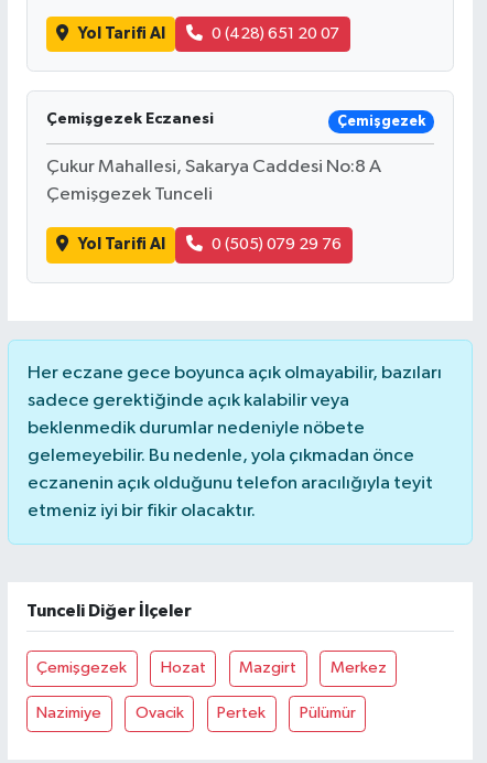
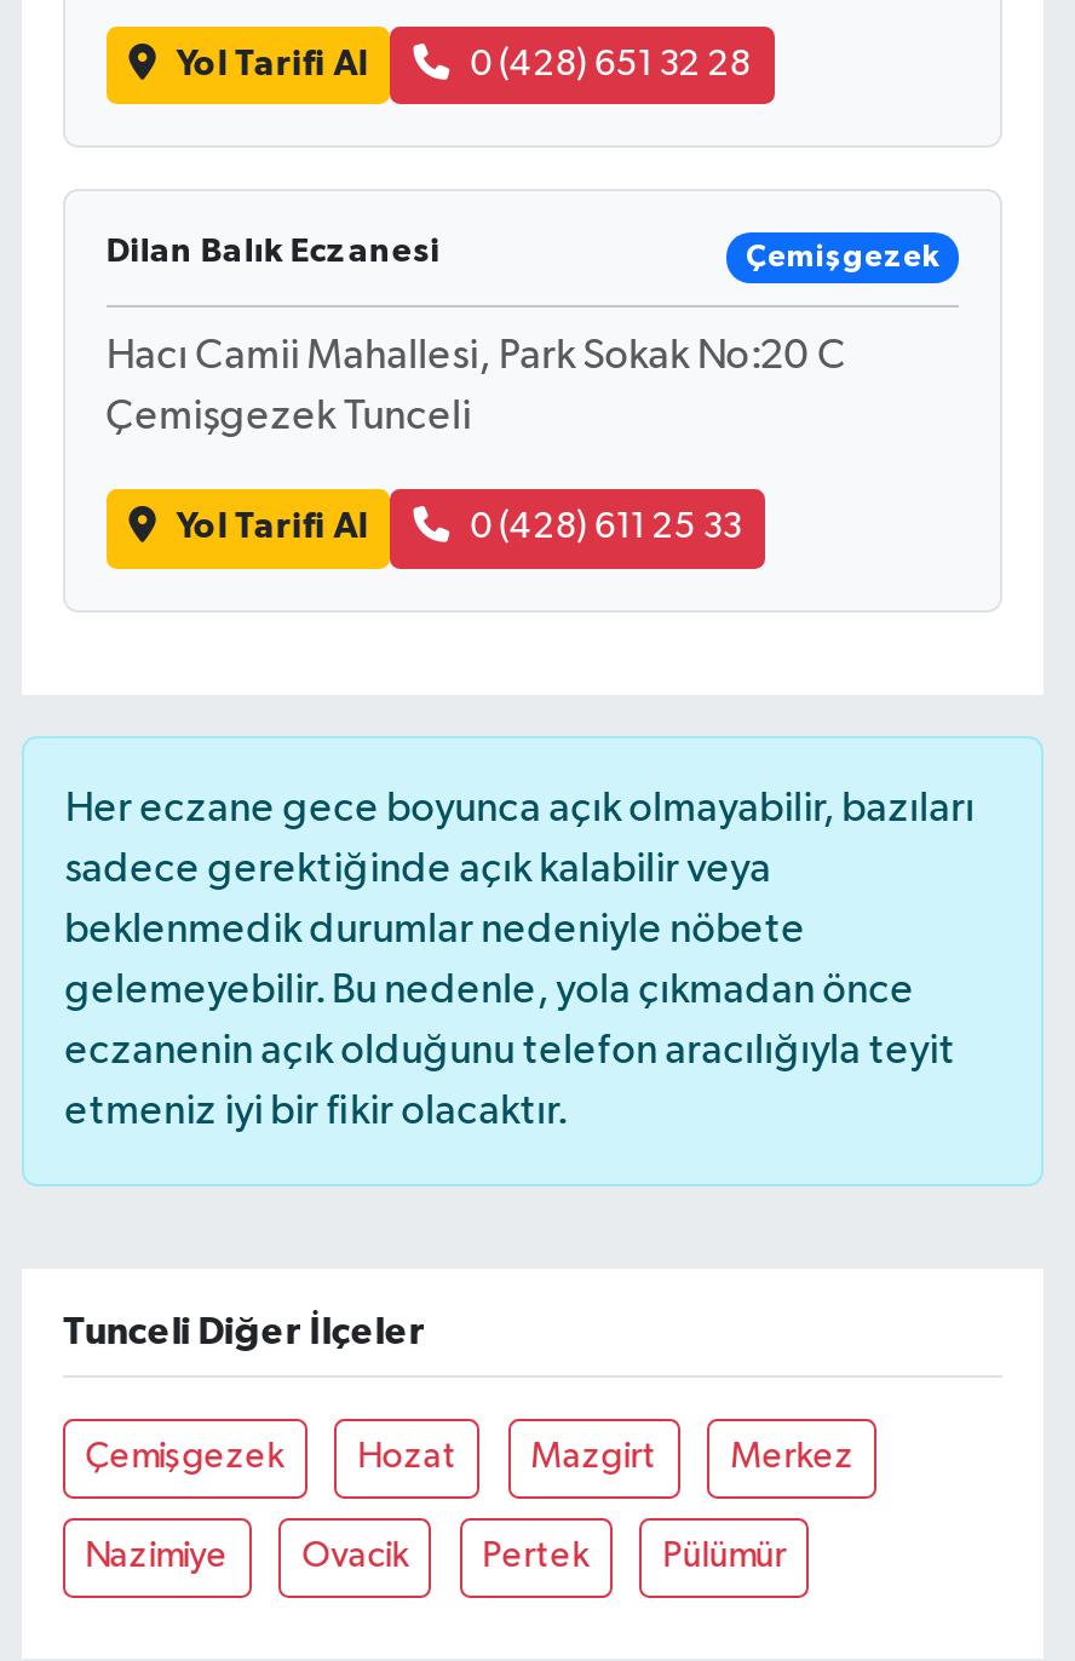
[212,25,340,42] 0 (428) 651 20 07 -> [470,46,751,82] 0 (428) 651 32 28
[46,111,214,127] Çemişgezek Eczanesi -> [106,235,440,269] Dilan Balık Eczanesi
[46,158,381,176] Çukur Mahallesi, Sakarya Caddesi No:8 A -> [106,337,847,378] Hacı Camii Mahallesi, Park Sokak No:20 C
[212,236,342,253] 0 (505) 079 29 76 -> [470,509,741,546] 0 (428) 611 25 33

